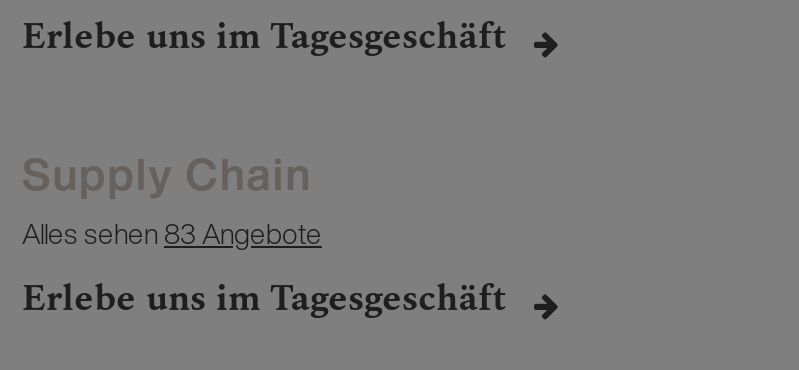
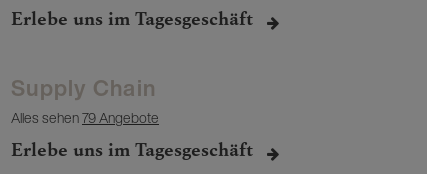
[22,212,322,254] Alles sehen 83 Angebote -> [11,107,159,128] Alles sehen 79 Angebote

